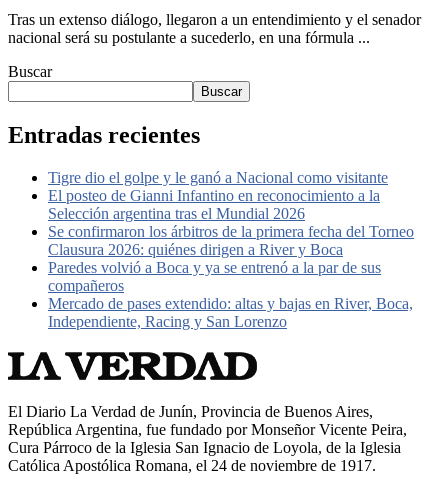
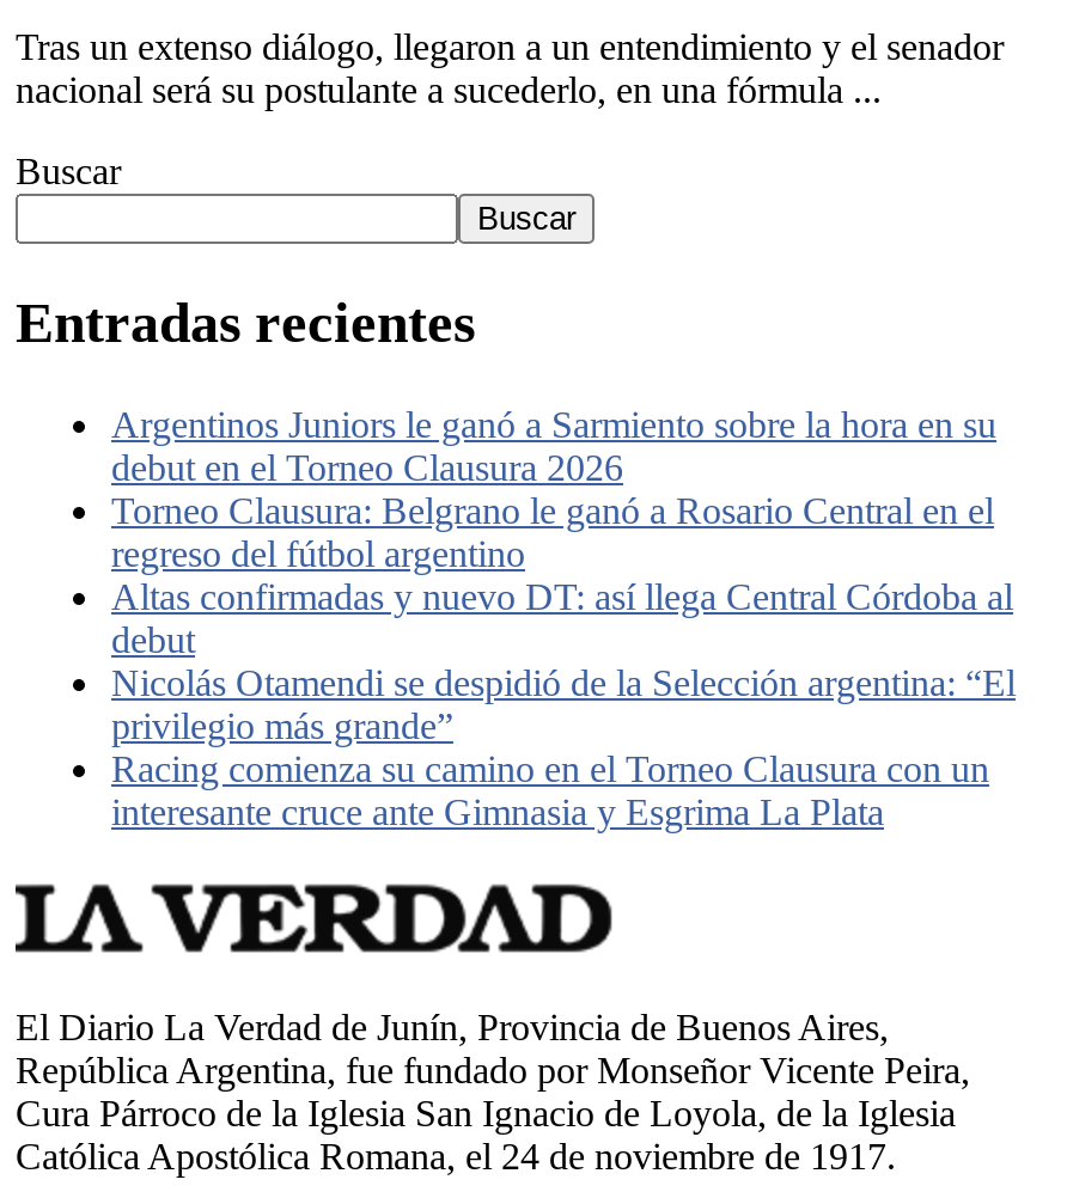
[48,169,414,330] Tigre dio el golpe y le ganó a Nacional como visitante | El posteo de Gianni Infantino en reconocimiento a la | Selección argentina tras el Mundial 2026 | Se confirmaron los árbitros de la primera fecha del Torneo | Clausura 2026: quiénes dirigen a River y Boca | Paredes volvió a Boca y ya se entrenó a la par de sus | compañeros | Mercado de pases extendido: altas y bajas en River, Boca, | Independiente, Racing y San Lorenzo -> [111,404,1016,832] Argentinos Juniors le ganó a Sarmiento sobre la hora en su | debut en el Torneo Clausura 2026 | Torneo Clausura: Belgrano le ganó a Rosario Central en el | regreso del fútbol argentino | Altas confirmadas y nuevo DT: así llega Central Córdoba al | debut | Nicolás Otamendi se despidió de la Selección argentina: “El | privilegio más grande” | Racing comienza su camino en el Torneo Clausura con un | interesante cruce ante Gimnasia y Esgrima La Plata

